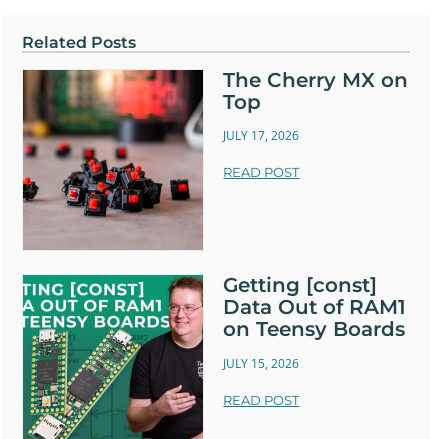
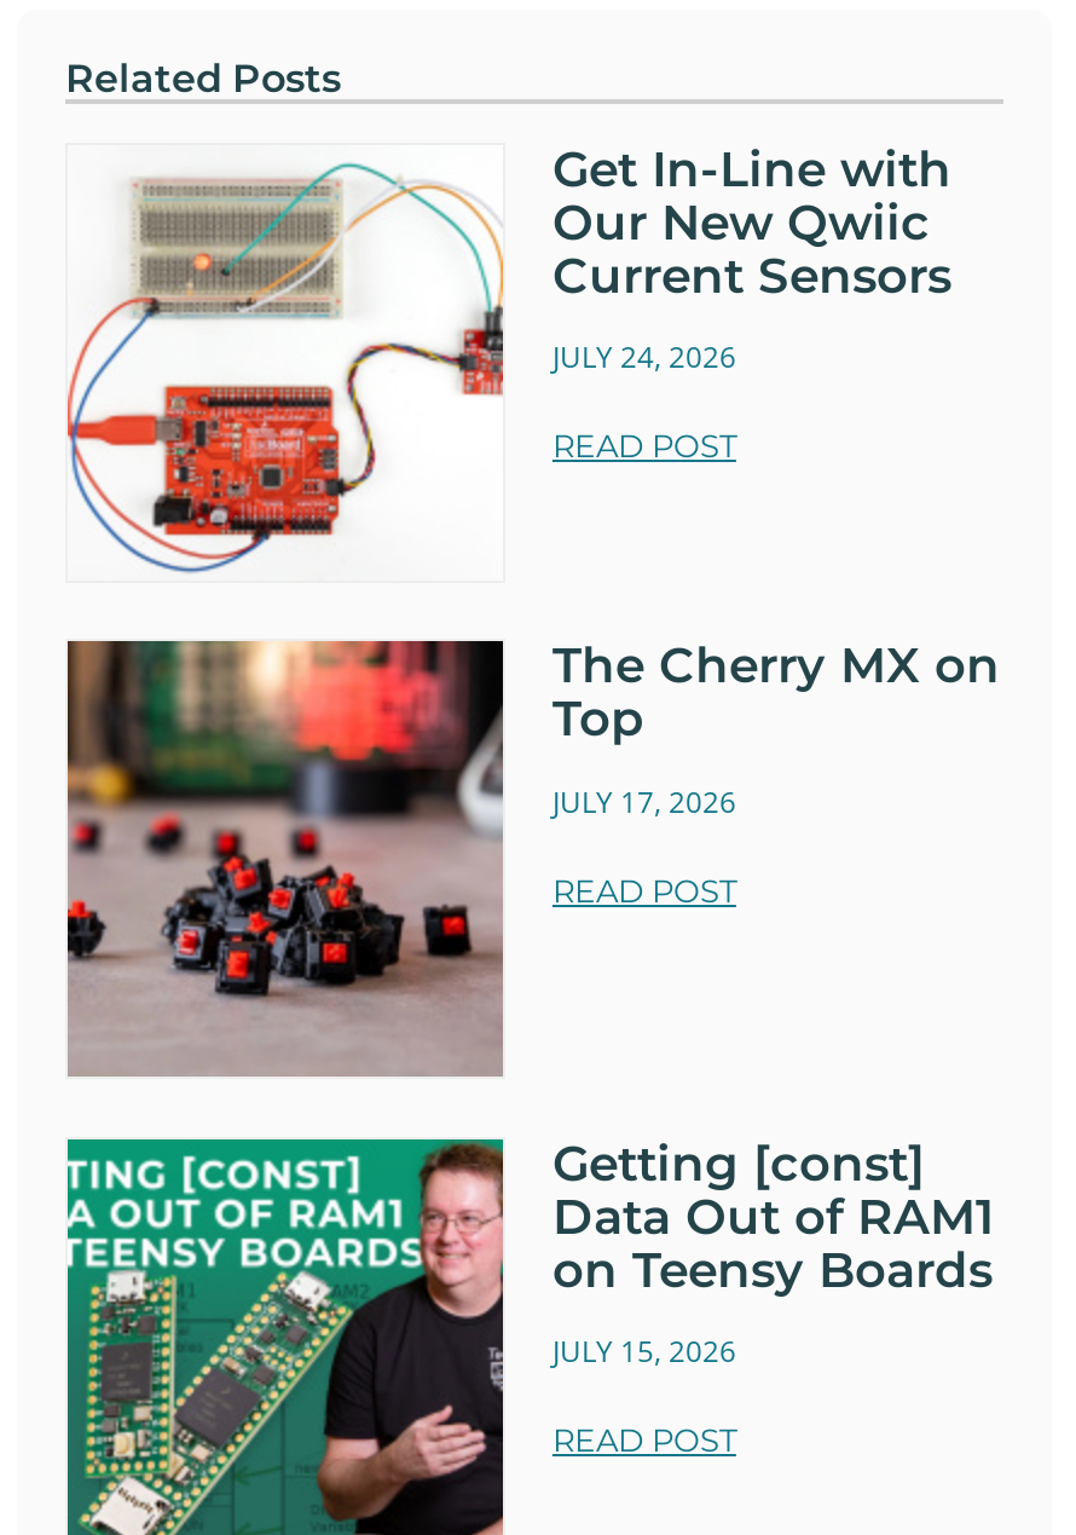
none -> [65,140,951,573] [image] | Get In-Line with | Our New Qwiic | Current Sensors | JULY 24, 2026 | READ POST

